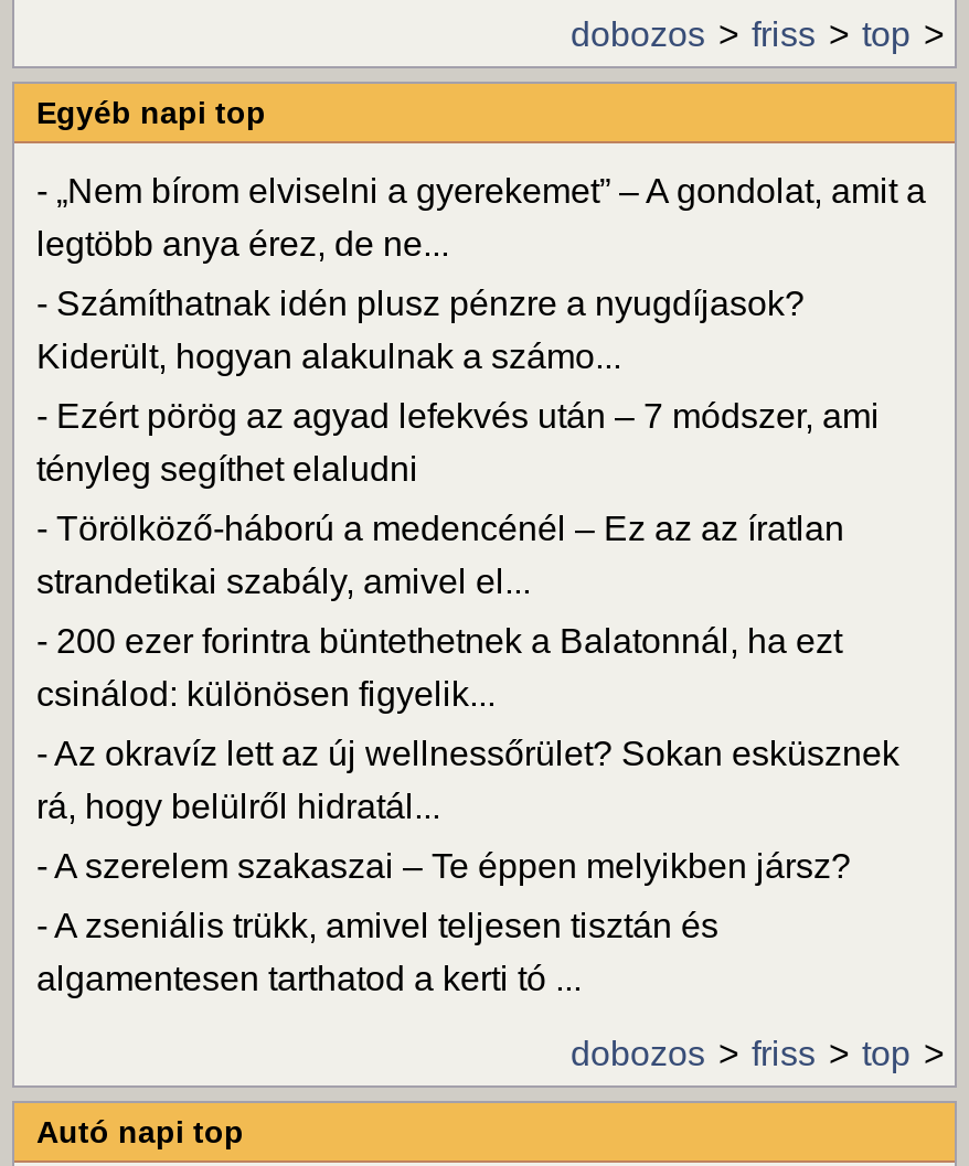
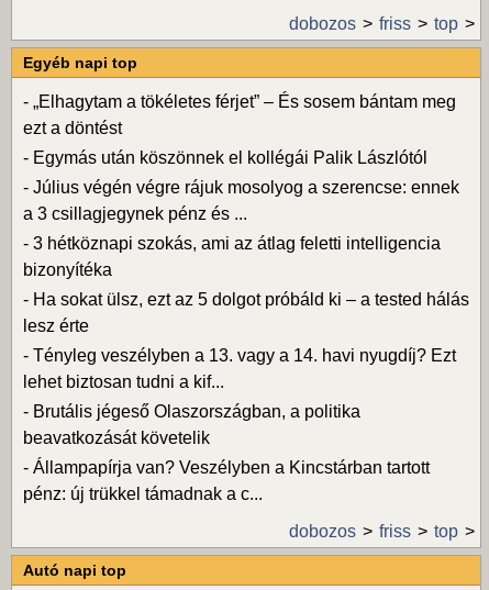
[36,172,926,263] - „Nem bírom elviselni a gyerekemet” – A gondolat, amit a | legtöbb anya érez, de ne... -> [23,92,456,137] - „Elhagytam a tökéletes férjet” – És sosem bántam meg | ezt a döntést
[36,285,805,375] - Számíthatnak idén plusz pénzre a nyugdíjasok? | Kiderült, hogyan alakulnak a számo... -> [23,148,427,167] - Egymás után köszönnek el kollégái Palik Lászlótól
[36,397,880,488] - Ezért pörög az agyad lefekvés után – 7 módszer, ami | tényleg segíthet elaludni -> [23,178,459,223] - Július végén végre rájuk mosolyog a szerencse: ennek | a 3 csillagjegynek pénz és ...
[36,510,844,600] - Törölköző-háború a medencénél – Ez az az íratlan | strandetikai szabály, amivel el... -> [23,234,441,279] - 3 hétköznapi szokás, ami az átlag feletti intelligencia | bizonyítéka
[36,622,842,713] - 200 ezer forintra büntethetnek a Balatonnál, ha ezt | csinálod: különösen figyelik... -> [23,290,469,335] - Ha sokat ülsz, ezt az 5 dolgot próbáld ki – a tested hálás | lesz érte
[36,735,899,825] - Az okravíz lett az új wellnessőrület? Sokan esküsznek | rá, hogy belülről hidratál... -> [23,346,456,391] - Tényleg veszélyben a 13. vagy a 14. havi nyugdíj? Ezt | lehet biztosan tudni a kif...
[36,847,851,885] - A szerelem szakaszai – Te éppen melyikben jársz? -> [23,402,360,447] - Brutális jégeső Olaszországban, a politika | beavatkozását követelik
[36,907,718,997] - A zseniális trükk, amivel teljesen tisztán és | algamentesen tarthatod a kerti tó ... -> [23,458,430,503] - Állampapírja van? Veszélyben a Kincstárban tartott | pénz: új trükkel támadnak a c...

